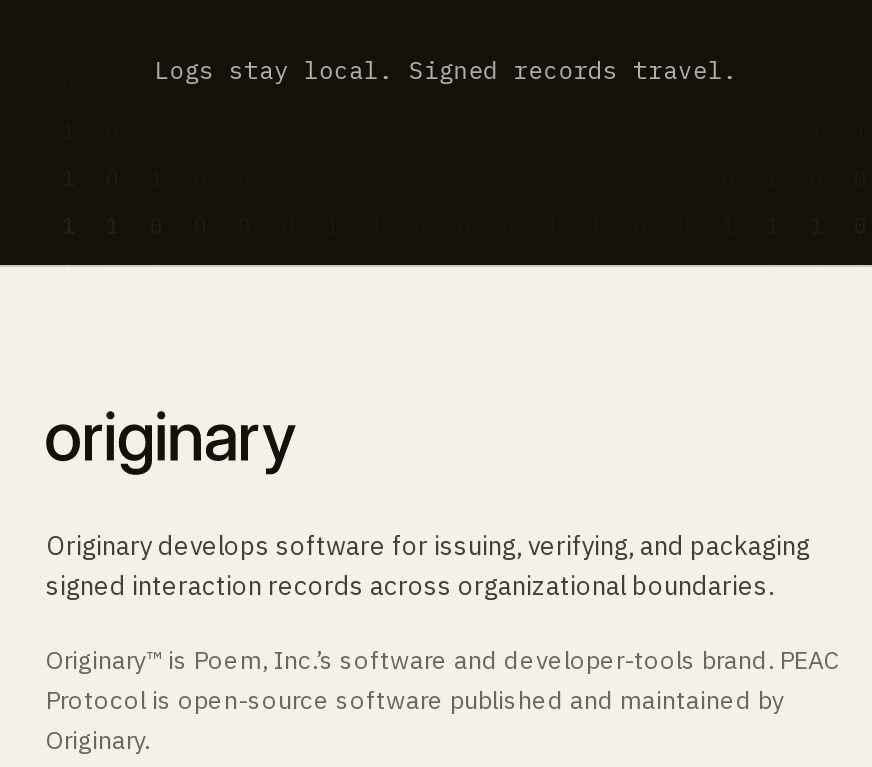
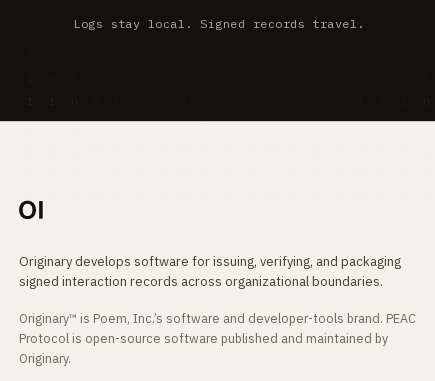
[84,409,296,477] [image] -> none

